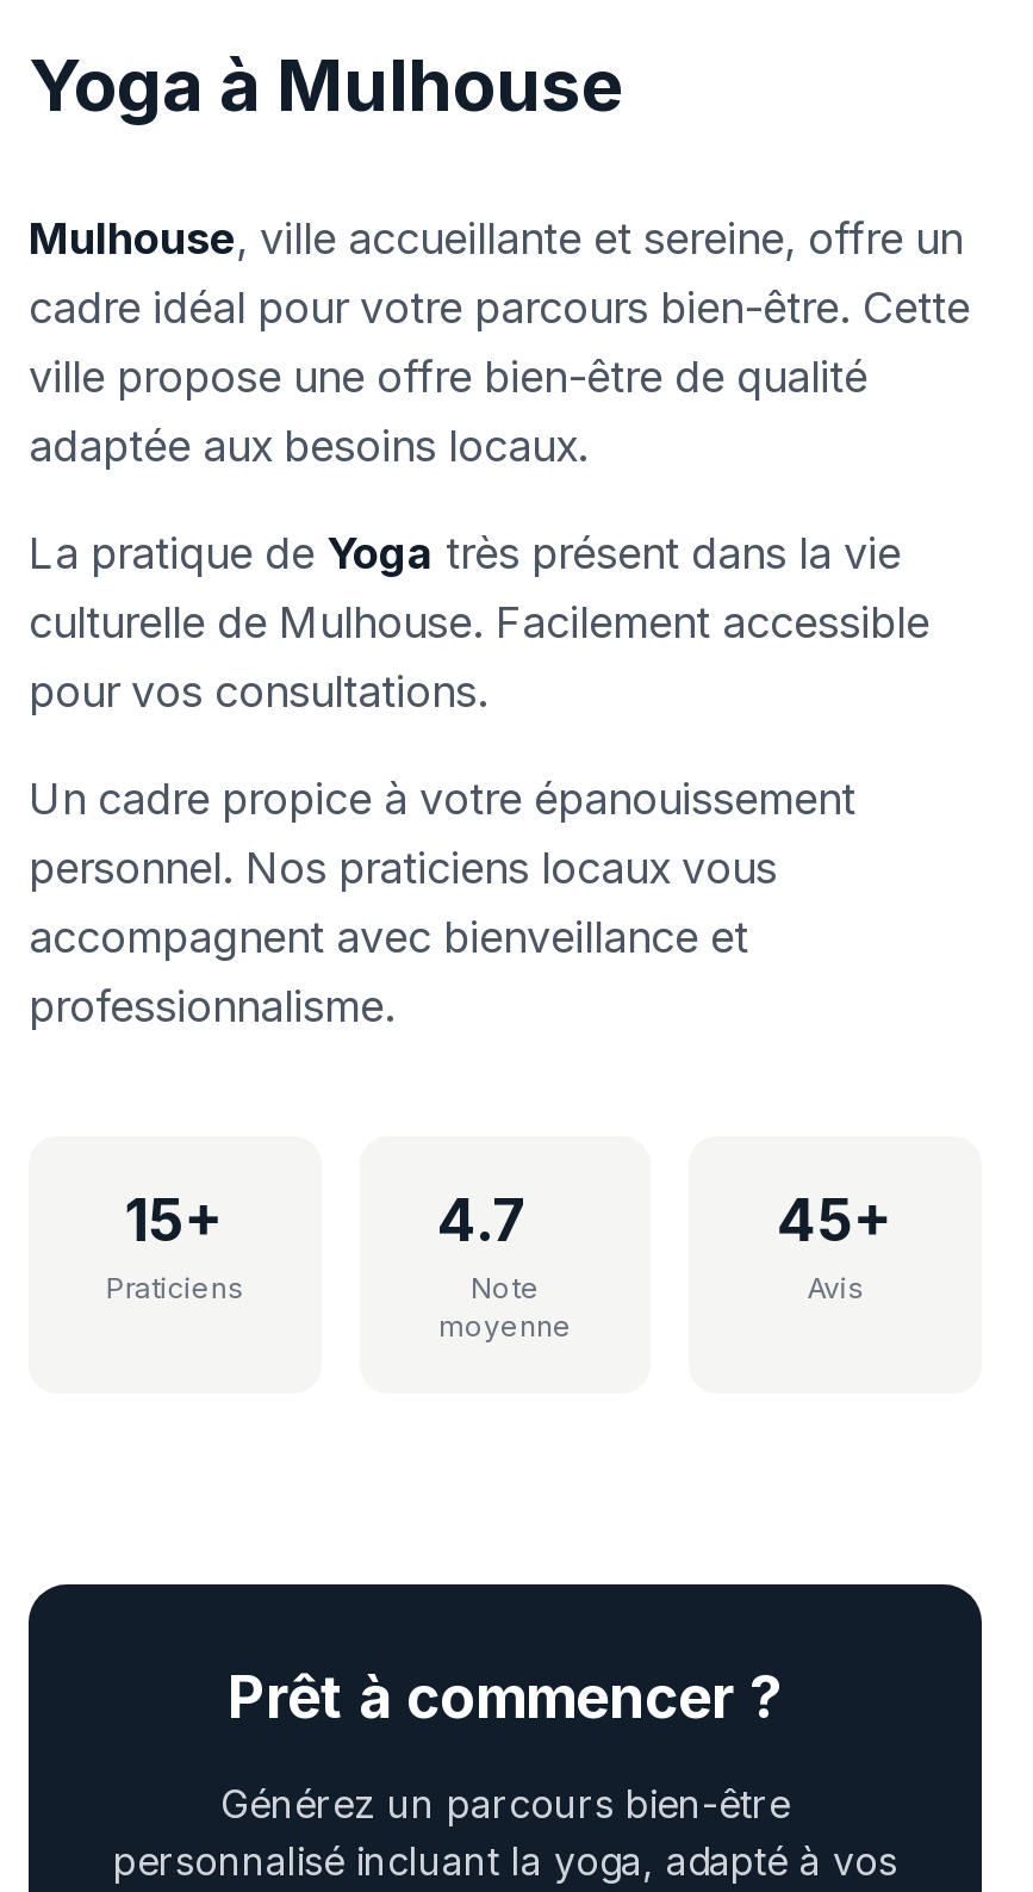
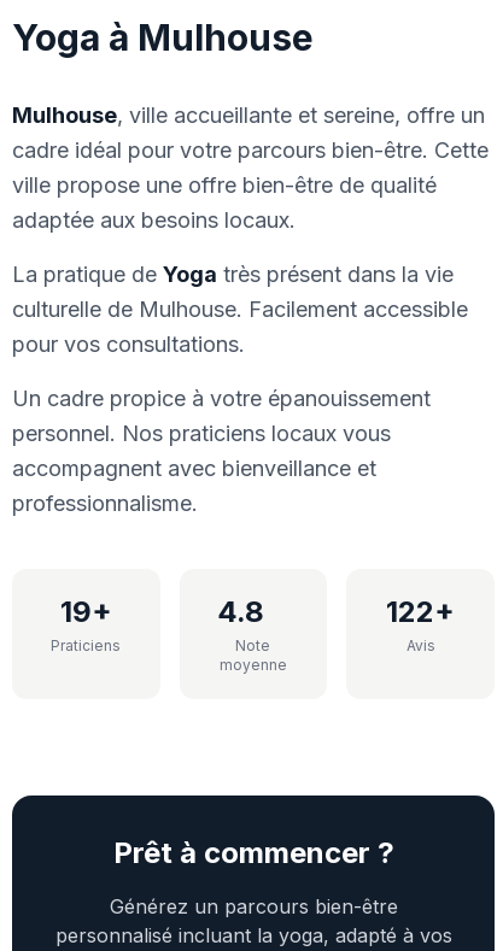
[125,1186,225,1255] 15+ -> [60,594,112,629] 19+
[437,1186,525,1255] 4.7 -> [218,594,265,629] 4.8
[777,1186,894,1255] 45+ -> [386,594,455,629] 122+

